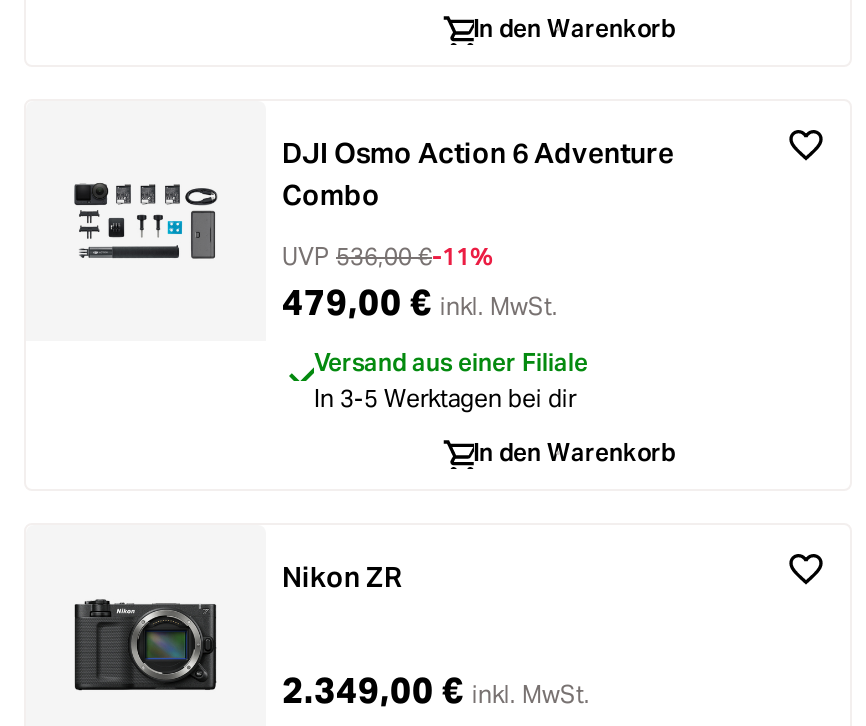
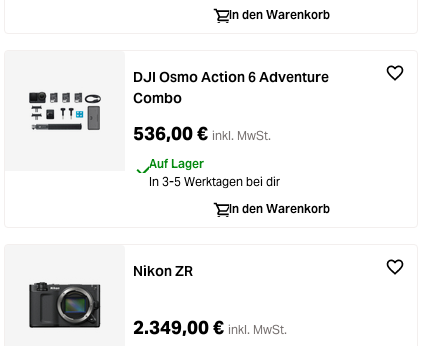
[282,241,558,325] UVP 536,00 €-11% | 479,00 € inkl. MwSt. -> [133,122,271,145] 536,00 € inkl. MwSt.
[314,347,588,377] Versand aus einer Filiale -> [149,156,204,171] Auf Lager

